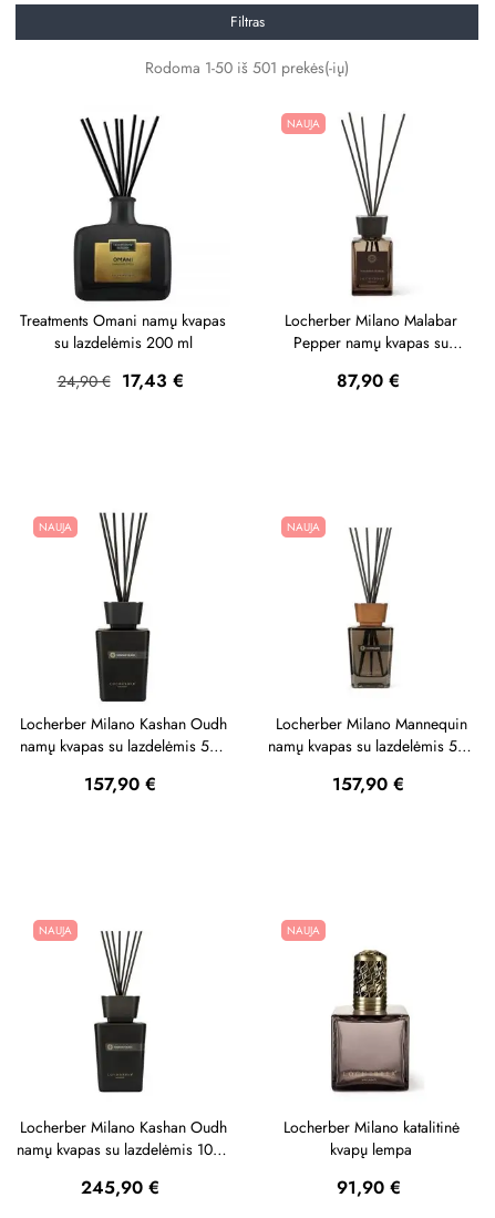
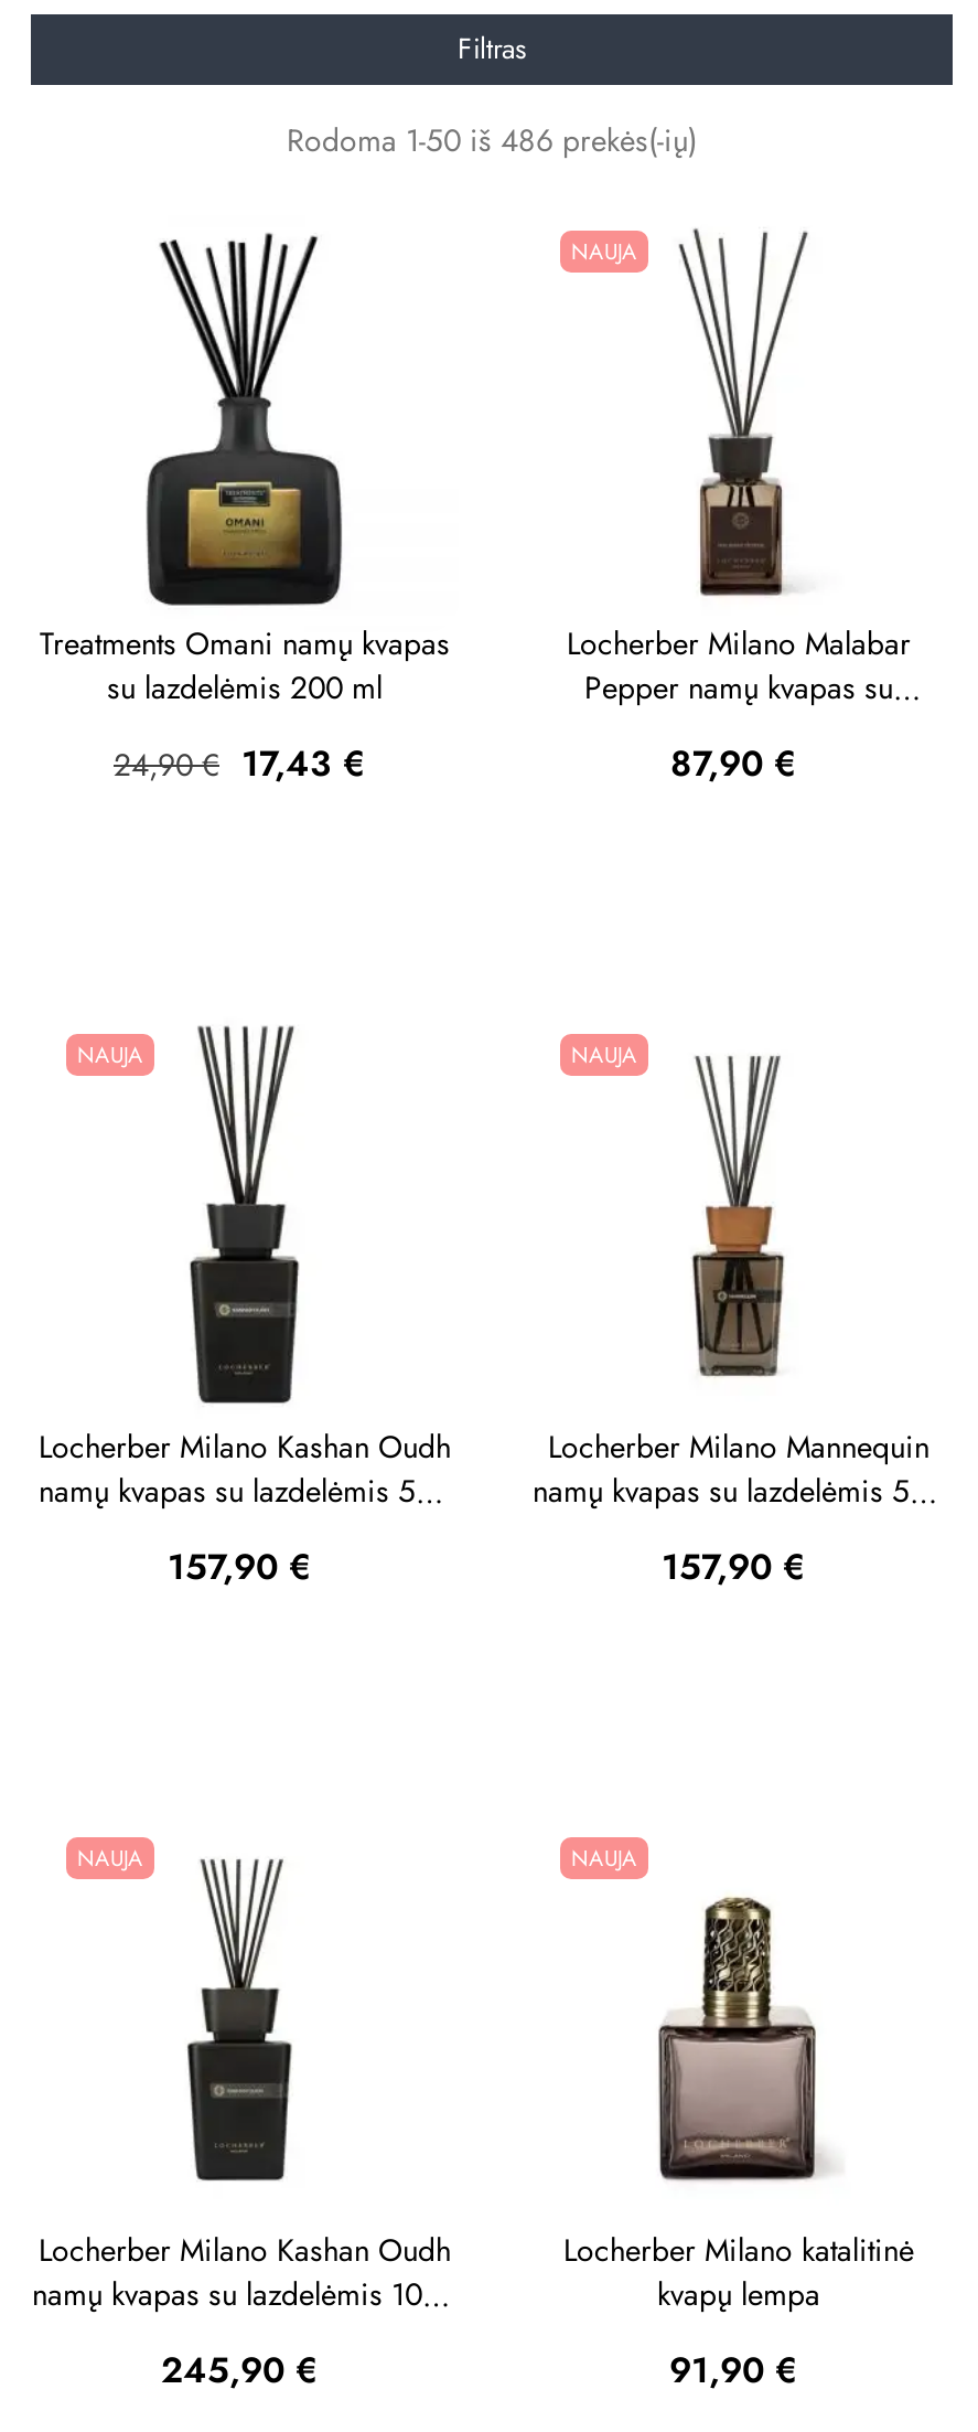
[145,57,349,79] Rodoma 1-50 iš 501 prekės(-ių) -> [287,119,697,163] Rodoma 1-50 iš 486 prekės(-ių)

